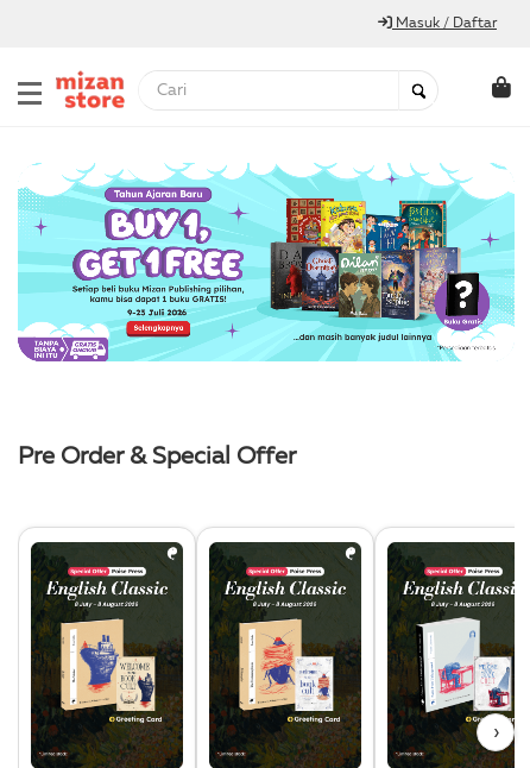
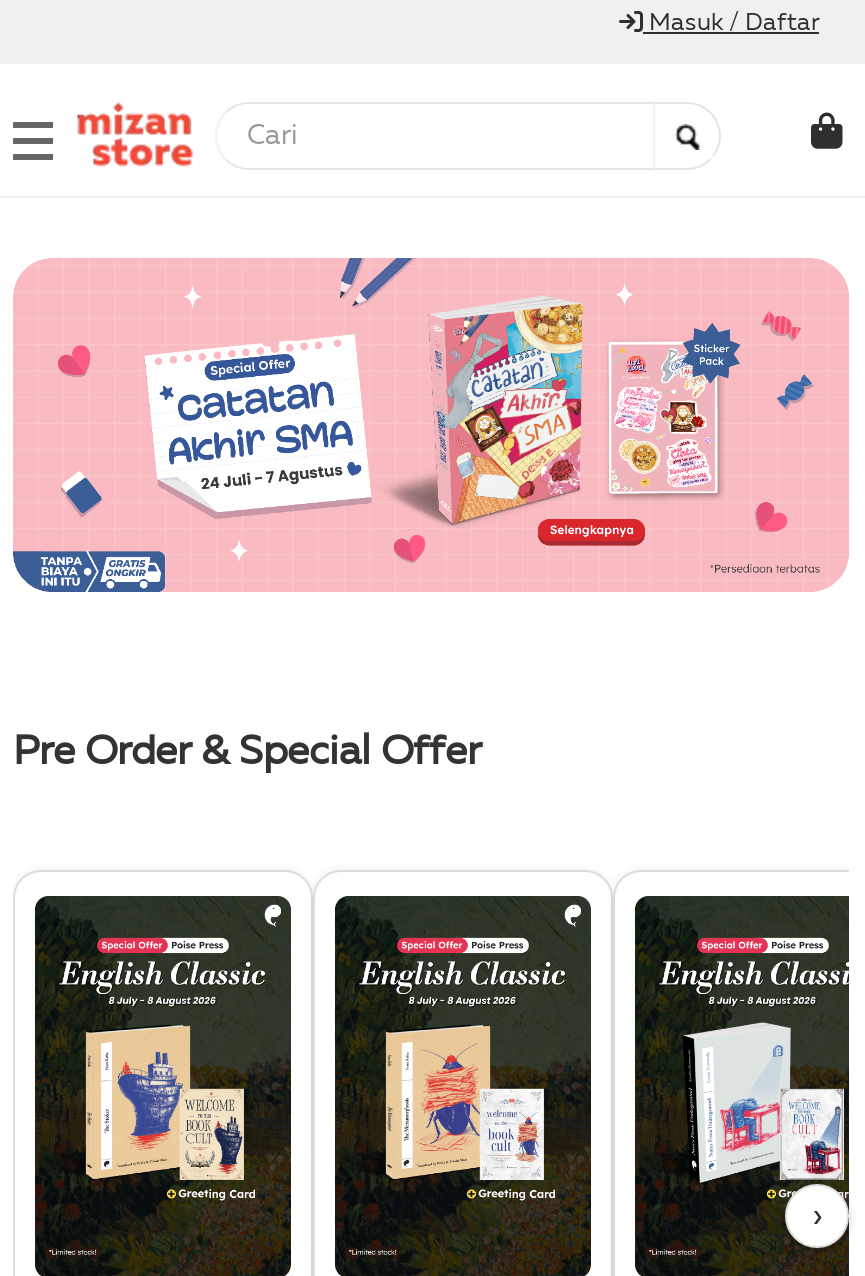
[17,163,516,363] [image] -> [13,256,849,592] [image]

